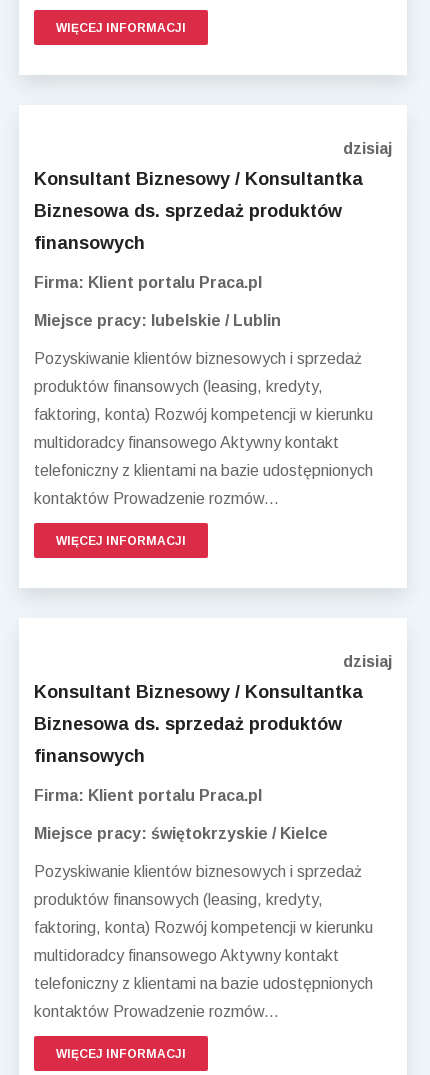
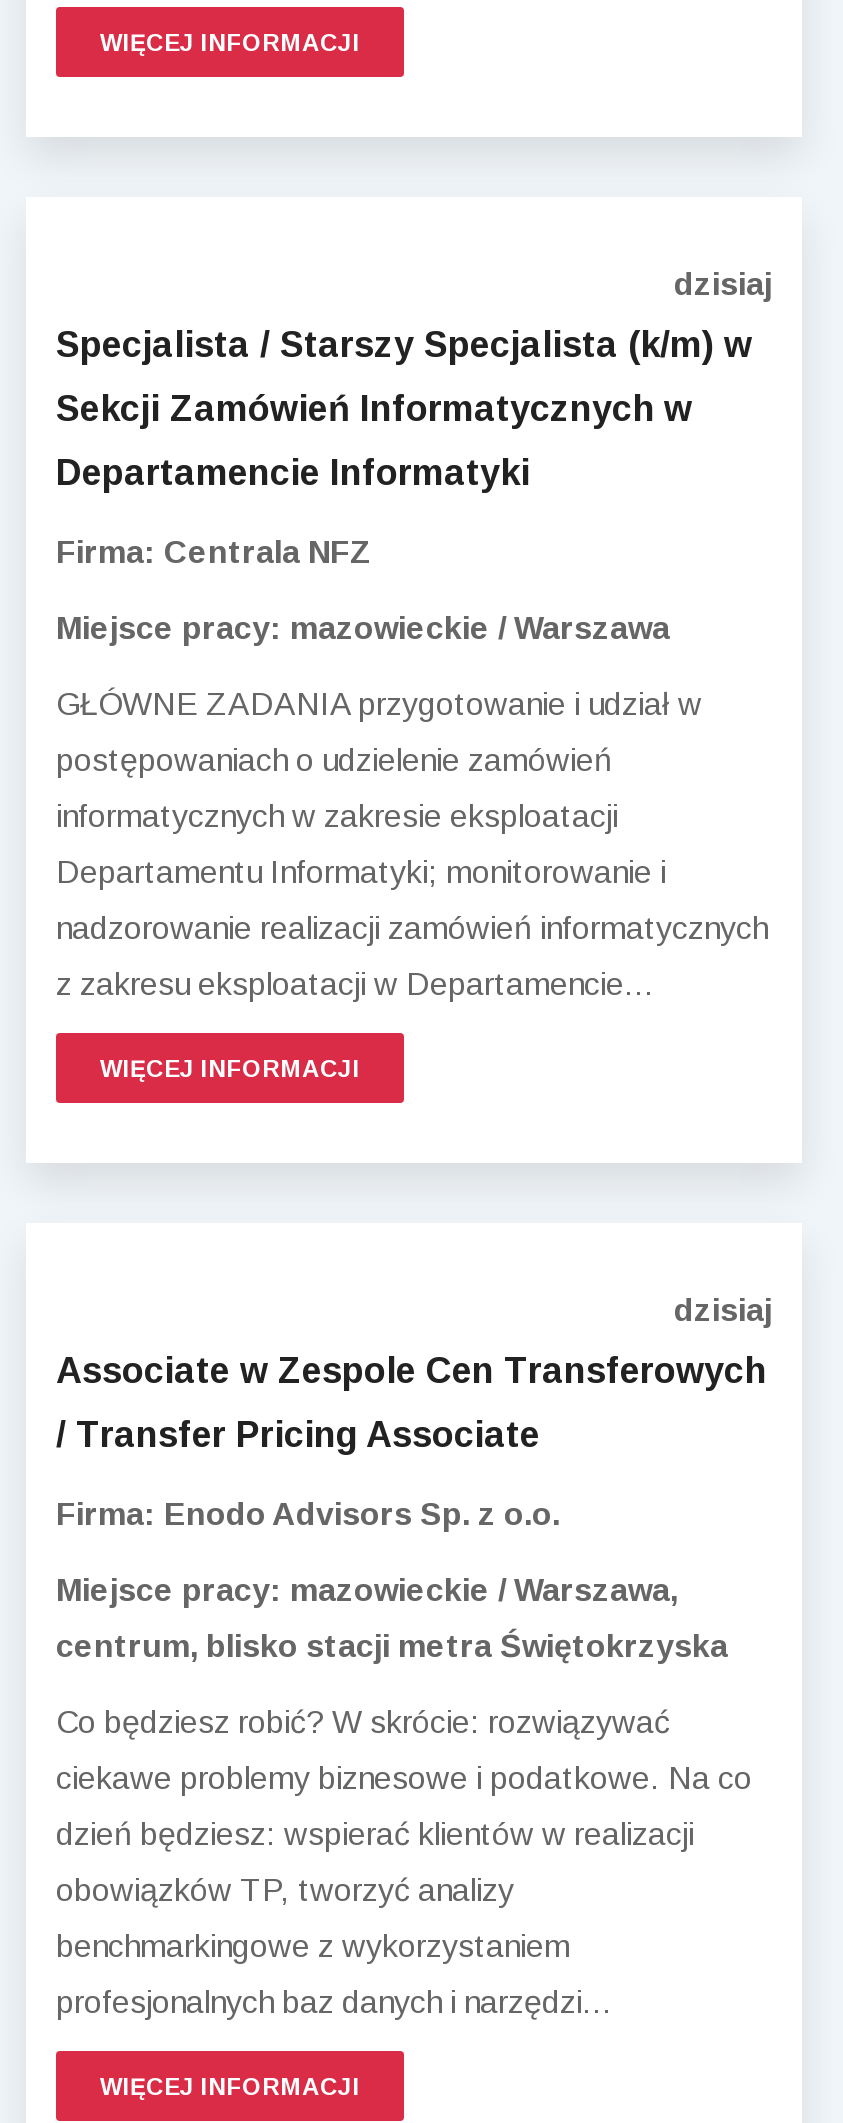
[34,169,363,189] Konsultant Biznesowy / Konsultantka -> [56,325,752,365] Specjalista / Starszy Specjalista (k/m) w
[34,201,342,221] Biznesowa ds. sprzedaż produktów -> [56,389,692,429] Sekcji Zamówień Informatycznych w
[34,233,145,253] finansowych -> [56,453,530,493] Departamencie Informatyki
[34,274,262,291] Firma: Klient portalu Praca.pl -> [56,535,372,569] Firma: Centrala NFZ
[34,312,281,329] Miejsce pracy: lubelskie / Lublin -> [56,611,670,645] Miejsce pracy: mazowieckie / Warszawa
[34,350,362,367] Pozyskiwanie klientów biznesowych i sprzedaż -> [56,687,702,721] GŁÓWNE ZADANIA przygotowanie i udział w
[34,378,323,395] produktów finansowych (leasing, kredyty, -> [56,743,612,777] postępowaniach o udzielenie zamówień
[34,406,373,423] faktoring, konta) Rozwój kompetencji w kierunku -> [56,799,618,833] informatycznych w zakresie eksploatacji
[34,434,339,451] multidoradcy finansowego Aktywny kontakt -> [56,855,666,889] Departamentu Informatyki; monitorowanie i
[34,462,373,479] telefoniczny z klientami na bazie udostępnionych -> [56,911,768,945] nadzorowanie realizacji zamówień informatycznych
[34,490,279,507] kontaktów Prowadzenie rozmów... -> [56,967,654,1001] z zakresu eksploatacji w Departamencie...
[34,682,363,702] Konsultant Biznesowy / Konsultantka -> [56,1351,766,1391] Associate w Zespole Cen Transferowych
[34,714,342,734] Biznesowa ds. sprzedaż produktów -> [56,1415,540,1455] / Transfer Pricing Associate
[34,746,145,766] finansowych -> [56,1497,560,1531] Firma: Enodo Advisors Sp. z o.o.
[34,787,262,804] Firma: Klient portalu Praca.pl -> [56,1573,678,1607] Miejsce pracy: mazowieckie / Warszawa,
[34,825,328,842] Miejsce pracy: świętokrzyskie / Kielce -> [56,1629,728,1663] centrum, blisko stacji metra Świętokrzyska
[34,863,362,880] Pozyskiwanie klientów biznesowych i sprzedaż -> [56,1705,670,1739] Co będziesz robić? W skrócie: rozwiązywać
[34,891,323,908] produktów finansowych (leasing, kredyty, -> [56,1761,752,1795] ciekawe problemy biznesowe i podatkowe. Na co
[34,919,373,936] faktoring, konta) Rozwój kompetencji w kierunku -> [56,1817,694,1851] dzień będziesz: wspierać klientów w realizacji
[34,947,339,964] multidoradcy finansowego Aktywny kontakt -> [56,1873,514,1907] obowiązków TP, tworzyć analizy
[34,975,373,992] telefoniczny z klientami na bazie udostępnionych -> [56,1929,570,1963] benchmarkingowe z wykorzystaniem
[34,1003,279,1020] kontaktów Prowadzenie rozmów... -> [56,1985,612,2019] profesjonalnych baz danych i narzędzi...

